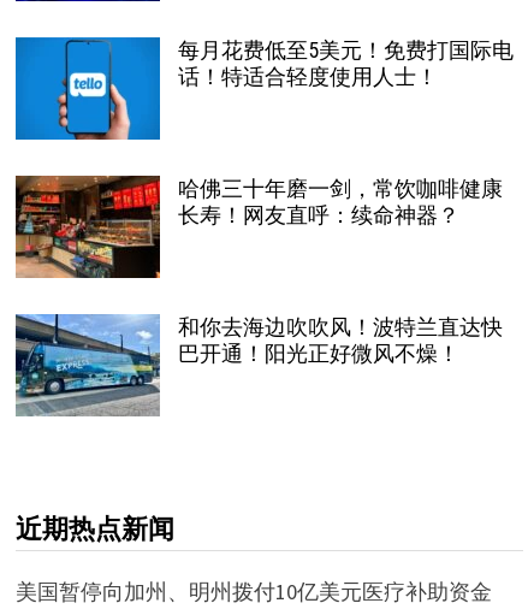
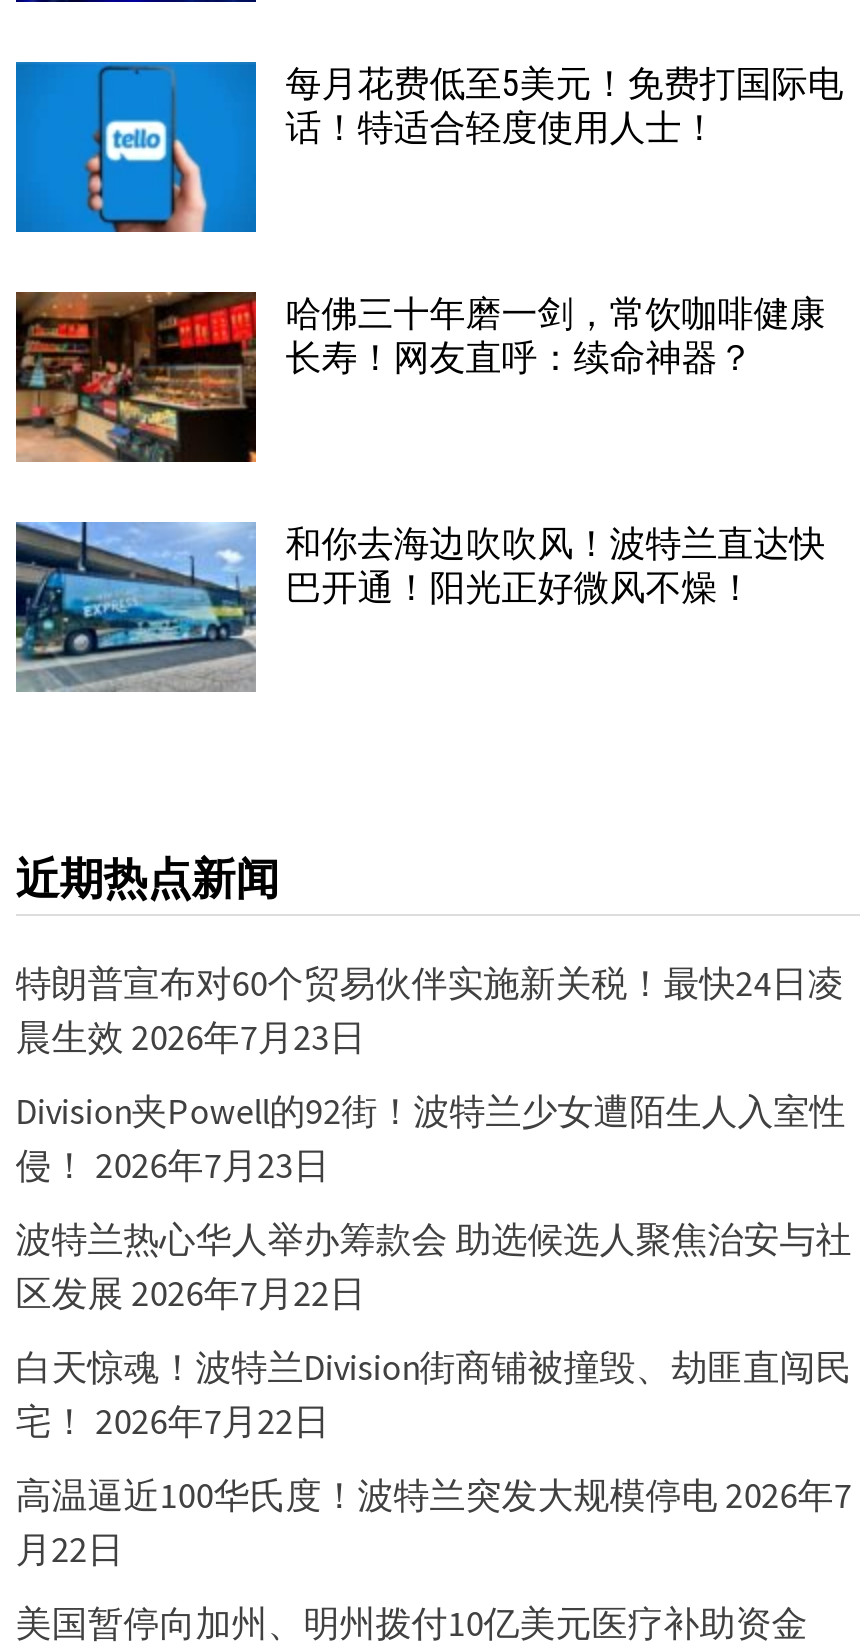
none -> [16,960,852,1572] 特朗普宣布对60个贸易伙伴实施新关税！最快24日凌 | 晨生效 2026年7月23日 | Division夹Powell的92街！波特兰少女遭陌生人入室性 | 侵！ 2026年7月23日 | 波特兰热心华人举办筹款会 助选候选人聚焦治安与社 | 区发展 2026年7月22日 | 白天惊魂！波特兰Division街商铺被撞毁、劫匪直闯民 | 宅！ 2026年7月22日 | 高温逼近100华氏度！波特兰突发大规模停电 2026年7 | 月22日

